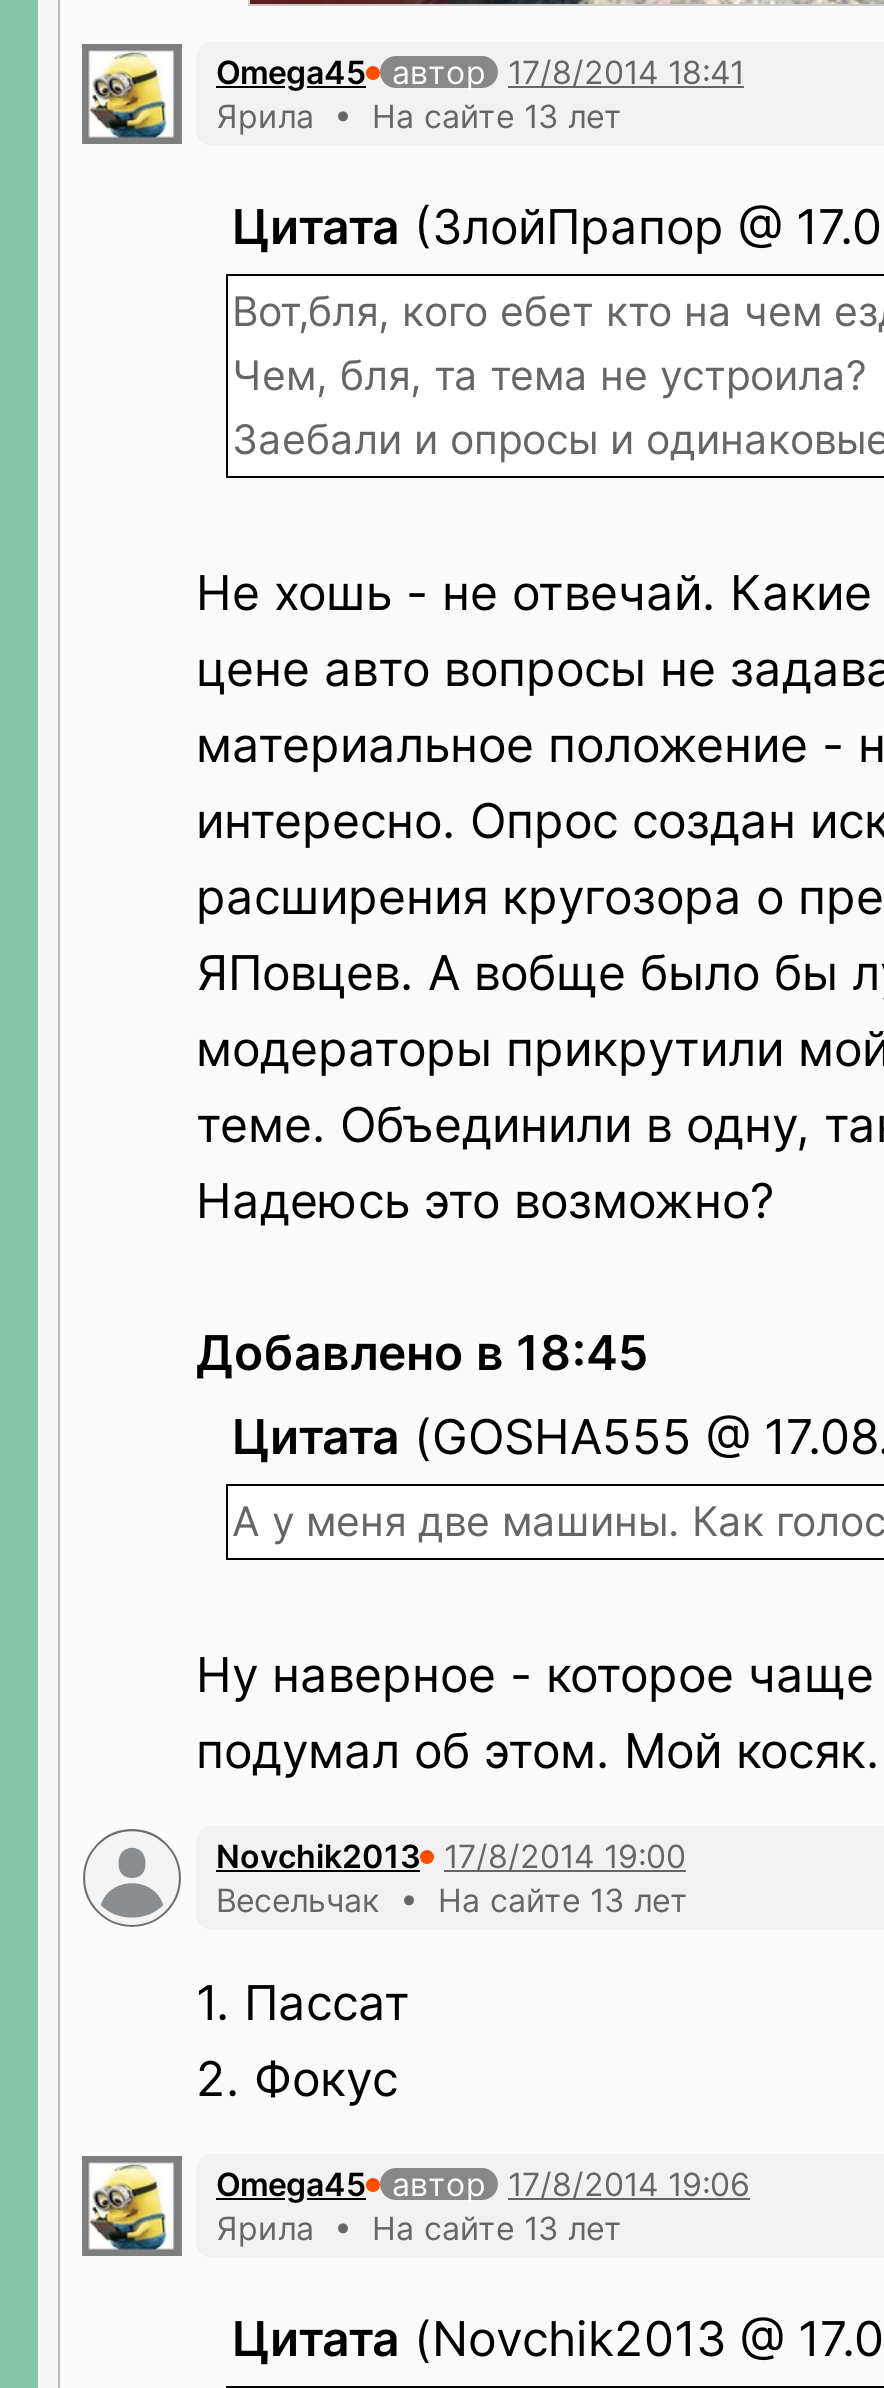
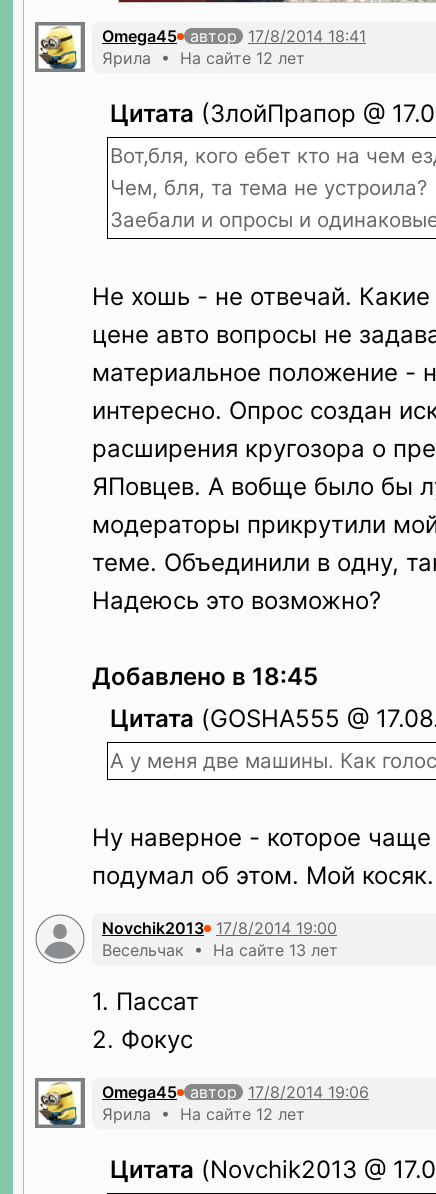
[216,96,622,136] Ярила • На сайте 13 лет -> [102,48,305,68] Ярила • На сайте 12 лет
[216,2208,622,2248] Ярила • На сайте 13 лет -> [102,1104,305,1124] Ярила • На сайте 12 лет

